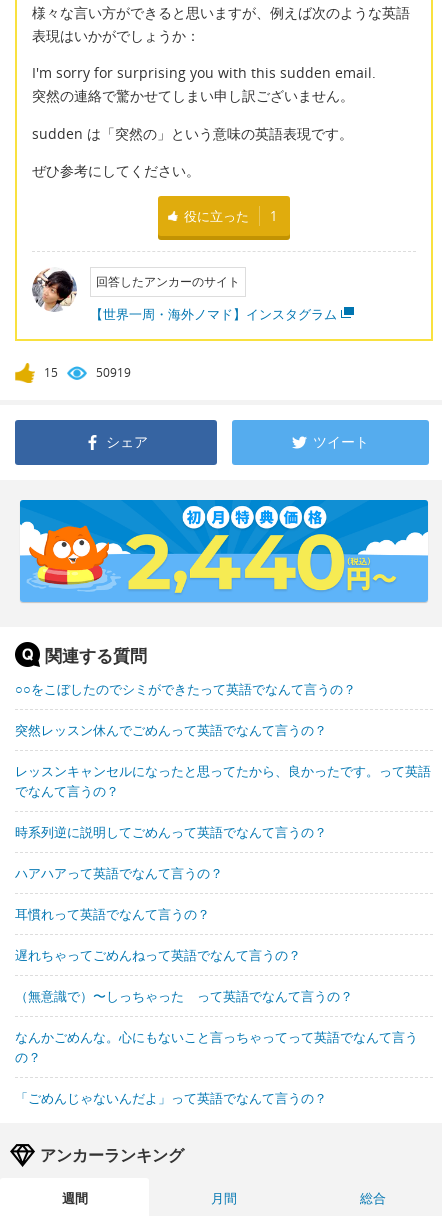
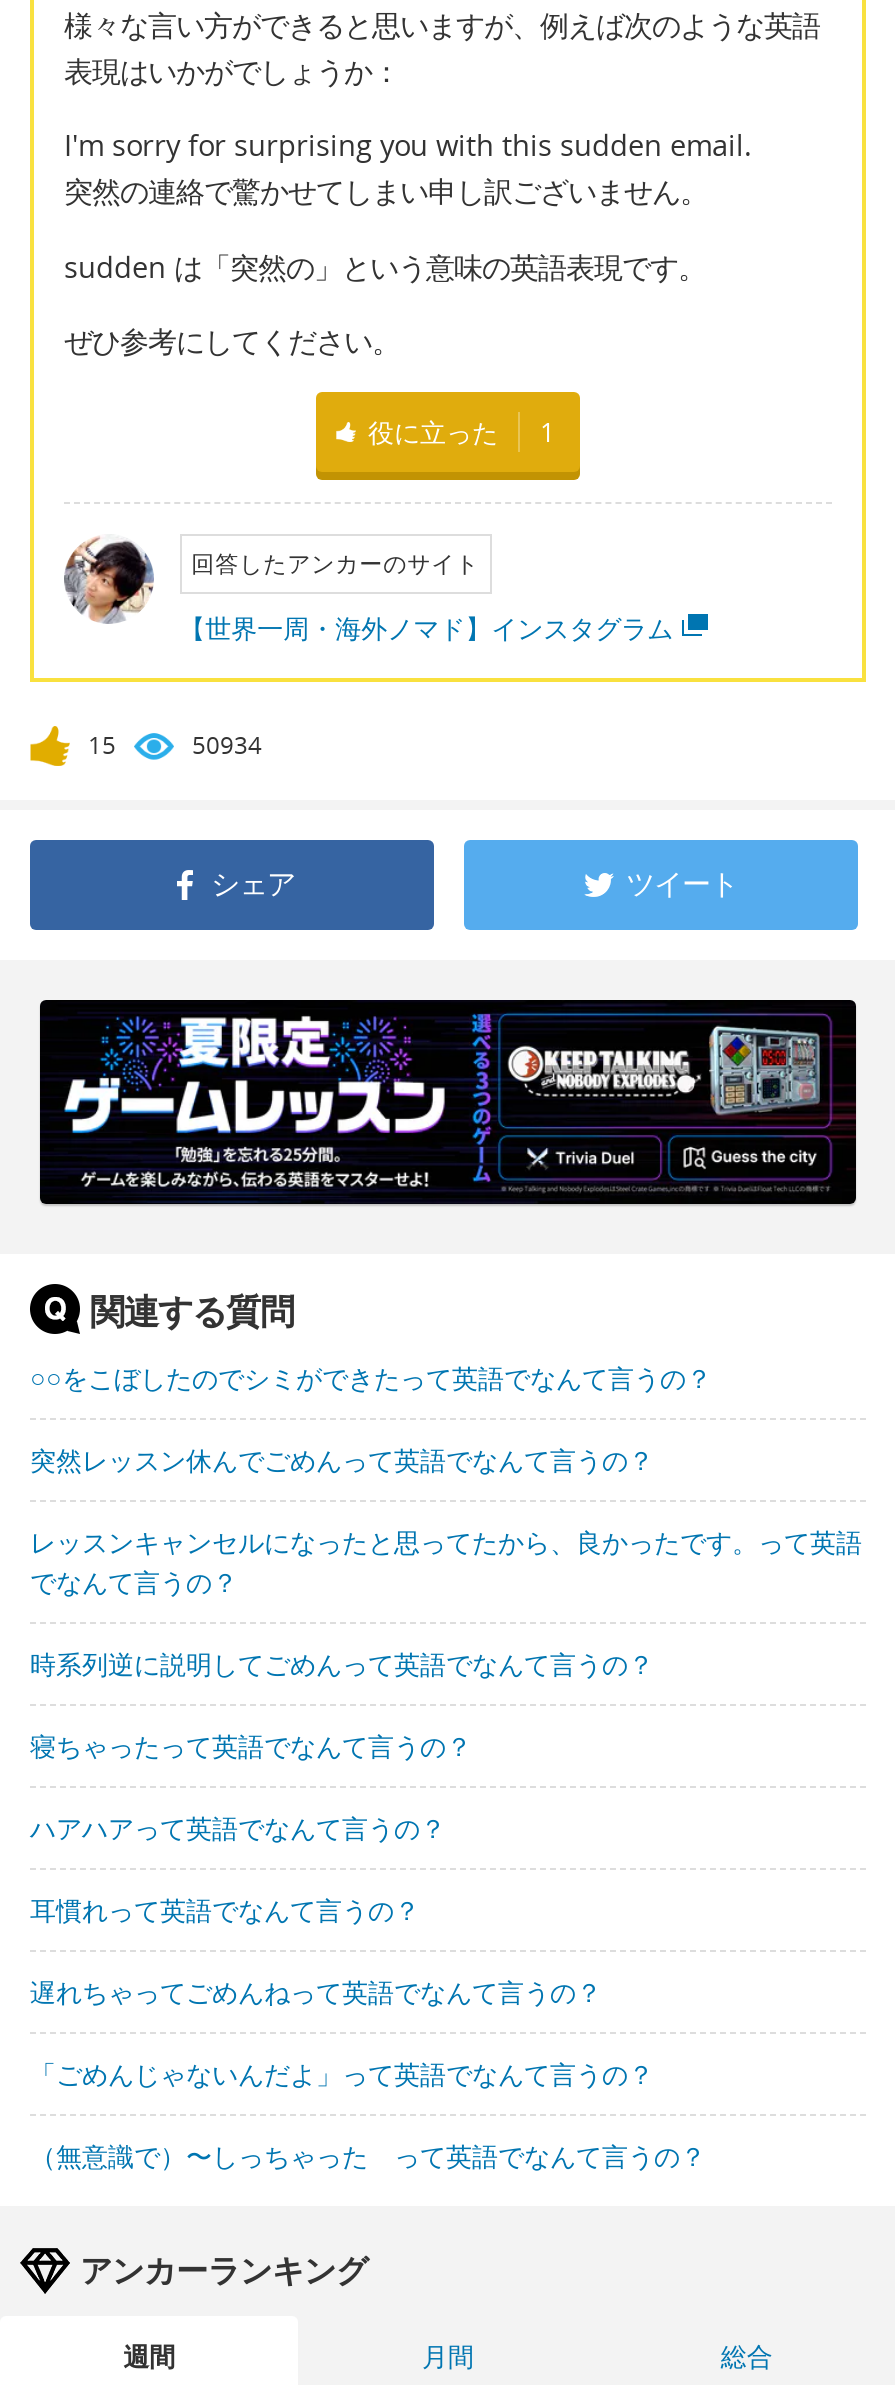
[96,364,131,381] 50919 -> [192,729,262,763] 50934
[19,499,429,603] [image] -> [38,998,858,1206] [image]
none -> [30,1729,472,1765] 寝ちゃったって英語でなんて言うの？
moved [15,864,301,964] -> [30,1811,602,2011]: ハアハアって英語でなんて言うの？ | 耳慣れって英語でなんて言うの？ | 遅れちゃってごめんねって英語でなんて言うの？
moved [15,987,353,1005] -> [30,2139,706,2175]: （無意識で）〜しっちゃった って英語でなんて言うの？
[15,1028,418,1066] なんかごめんな。心にもないこと言っちゃってって英語でなんて言う | の？ -> none
moved [15,1089,327,1107] -> [30,2057,654,2093]: 「ごめんじゃないんだよ」って英語でなんて言うの？

